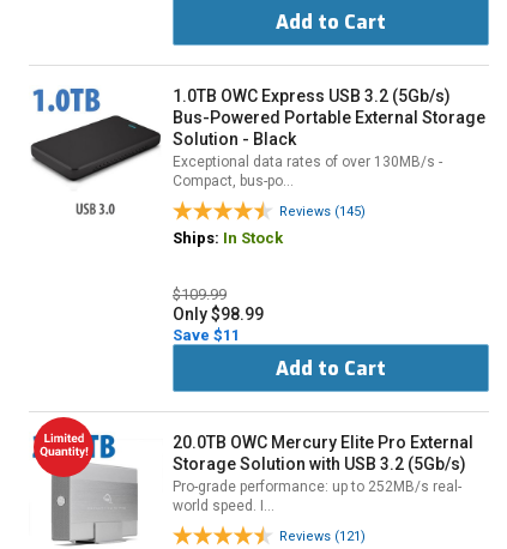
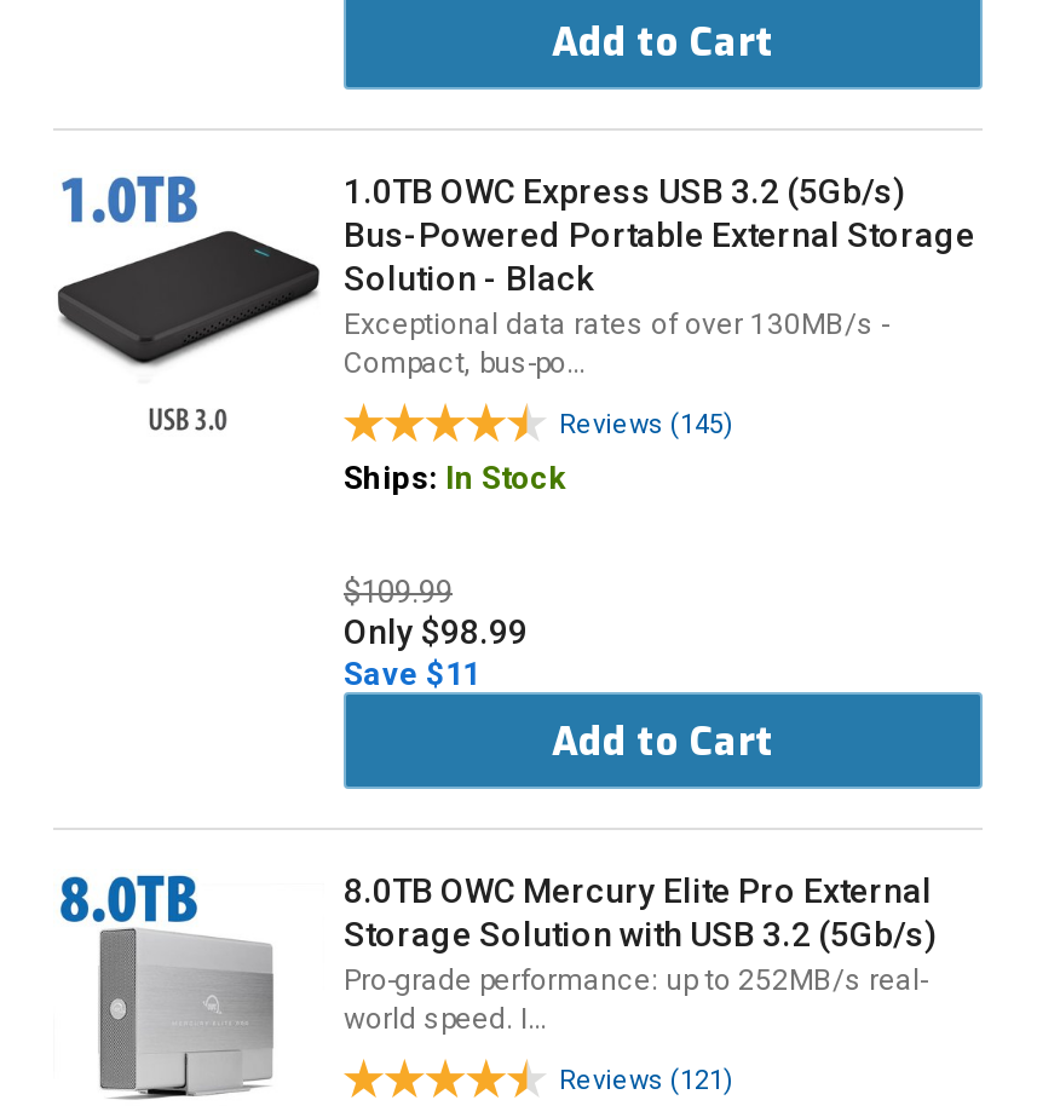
[32,416,116,478] [image] -> [58,840,227,958] [image]
[173,433,473,452] 20.0TB OWC Mercury Elite Pro External -> [344,871,932,910] 8.0TB OWC Mercury Elite Pro External

